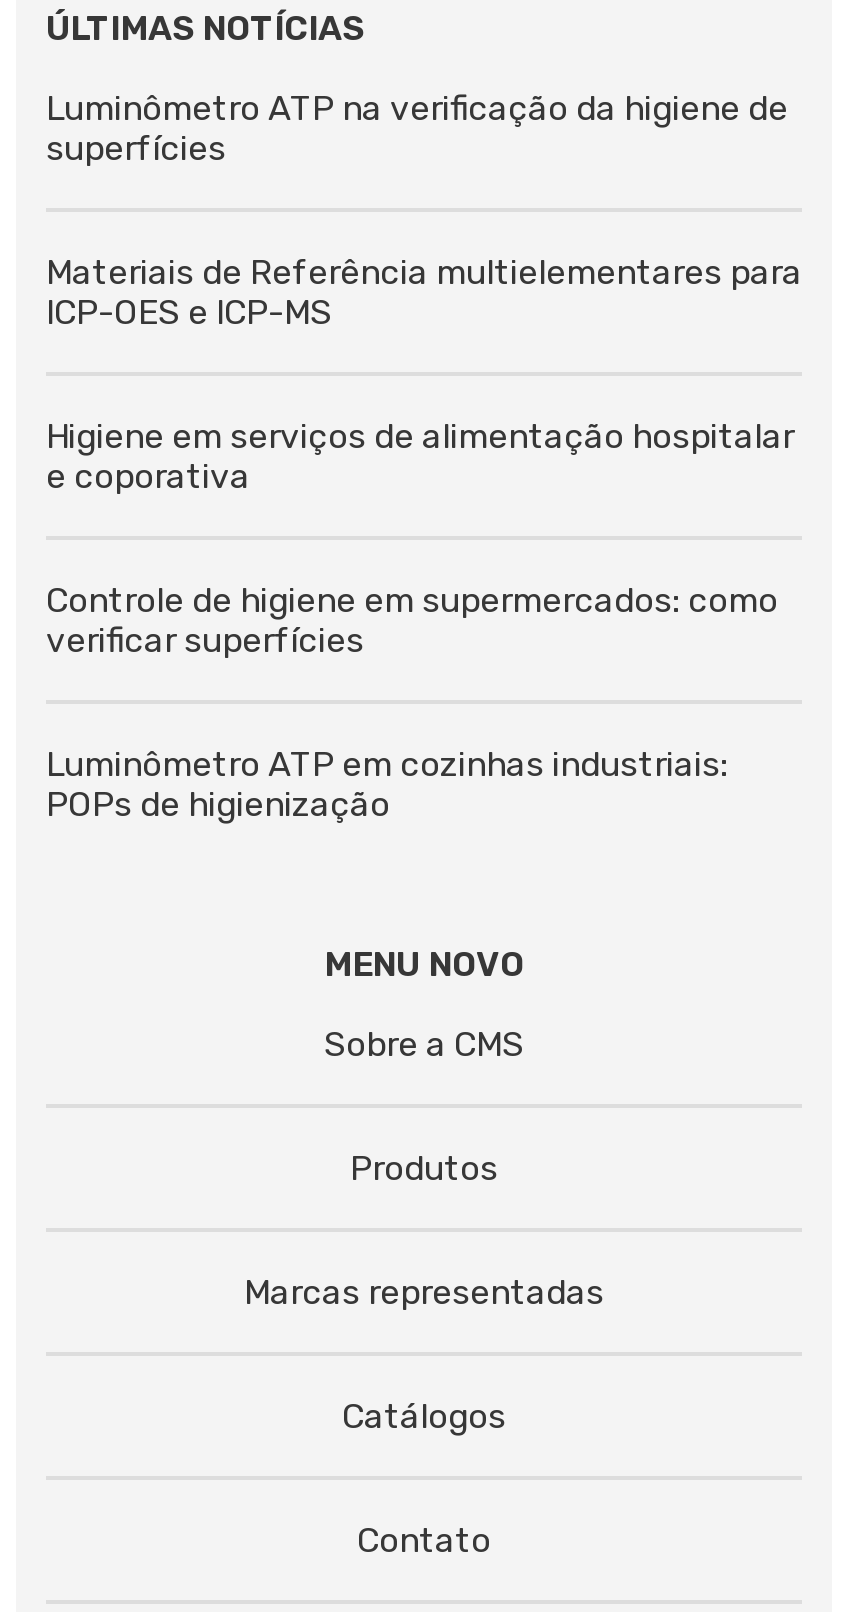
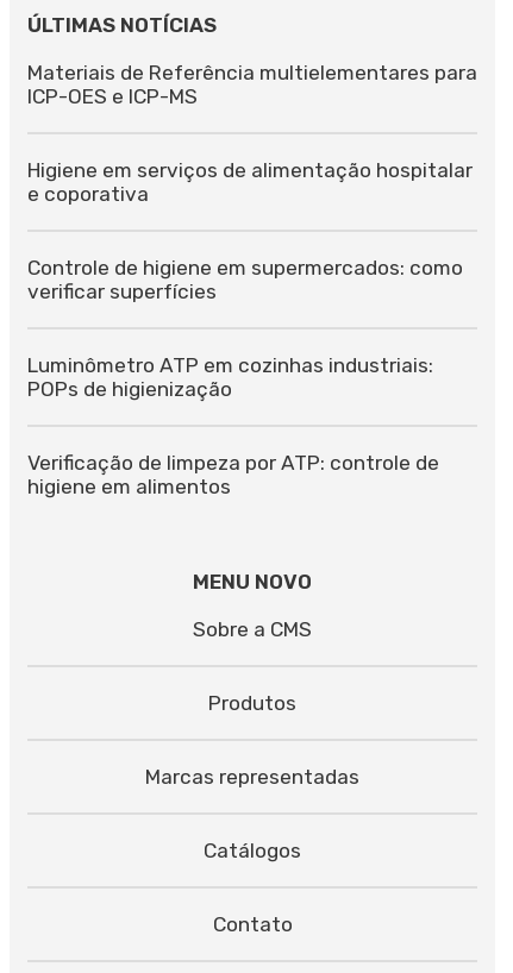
[46,89,788,169] Luminômetro ATP na verificação da higiene de | superfícies -> none
moved [46,253,802,825] -> [27,61,477,401]: Materiais de Referência multielementares para | ICP-OES e ICP-MS | Higiene em serviços de alimentação hospitalar | e coporativa | Controle de higiene em supermercados: como | verificar superfícies | Luminômetro ATP em cozinhas industriais: | POPs de higienização
none -> [27,451,439,499] Verificação de limpeza por ATP: controle de | higiene em alimentos

